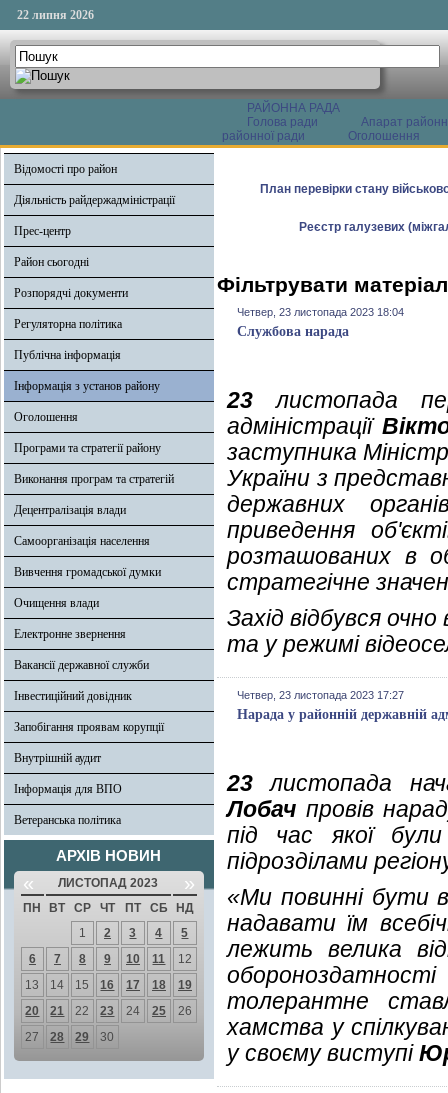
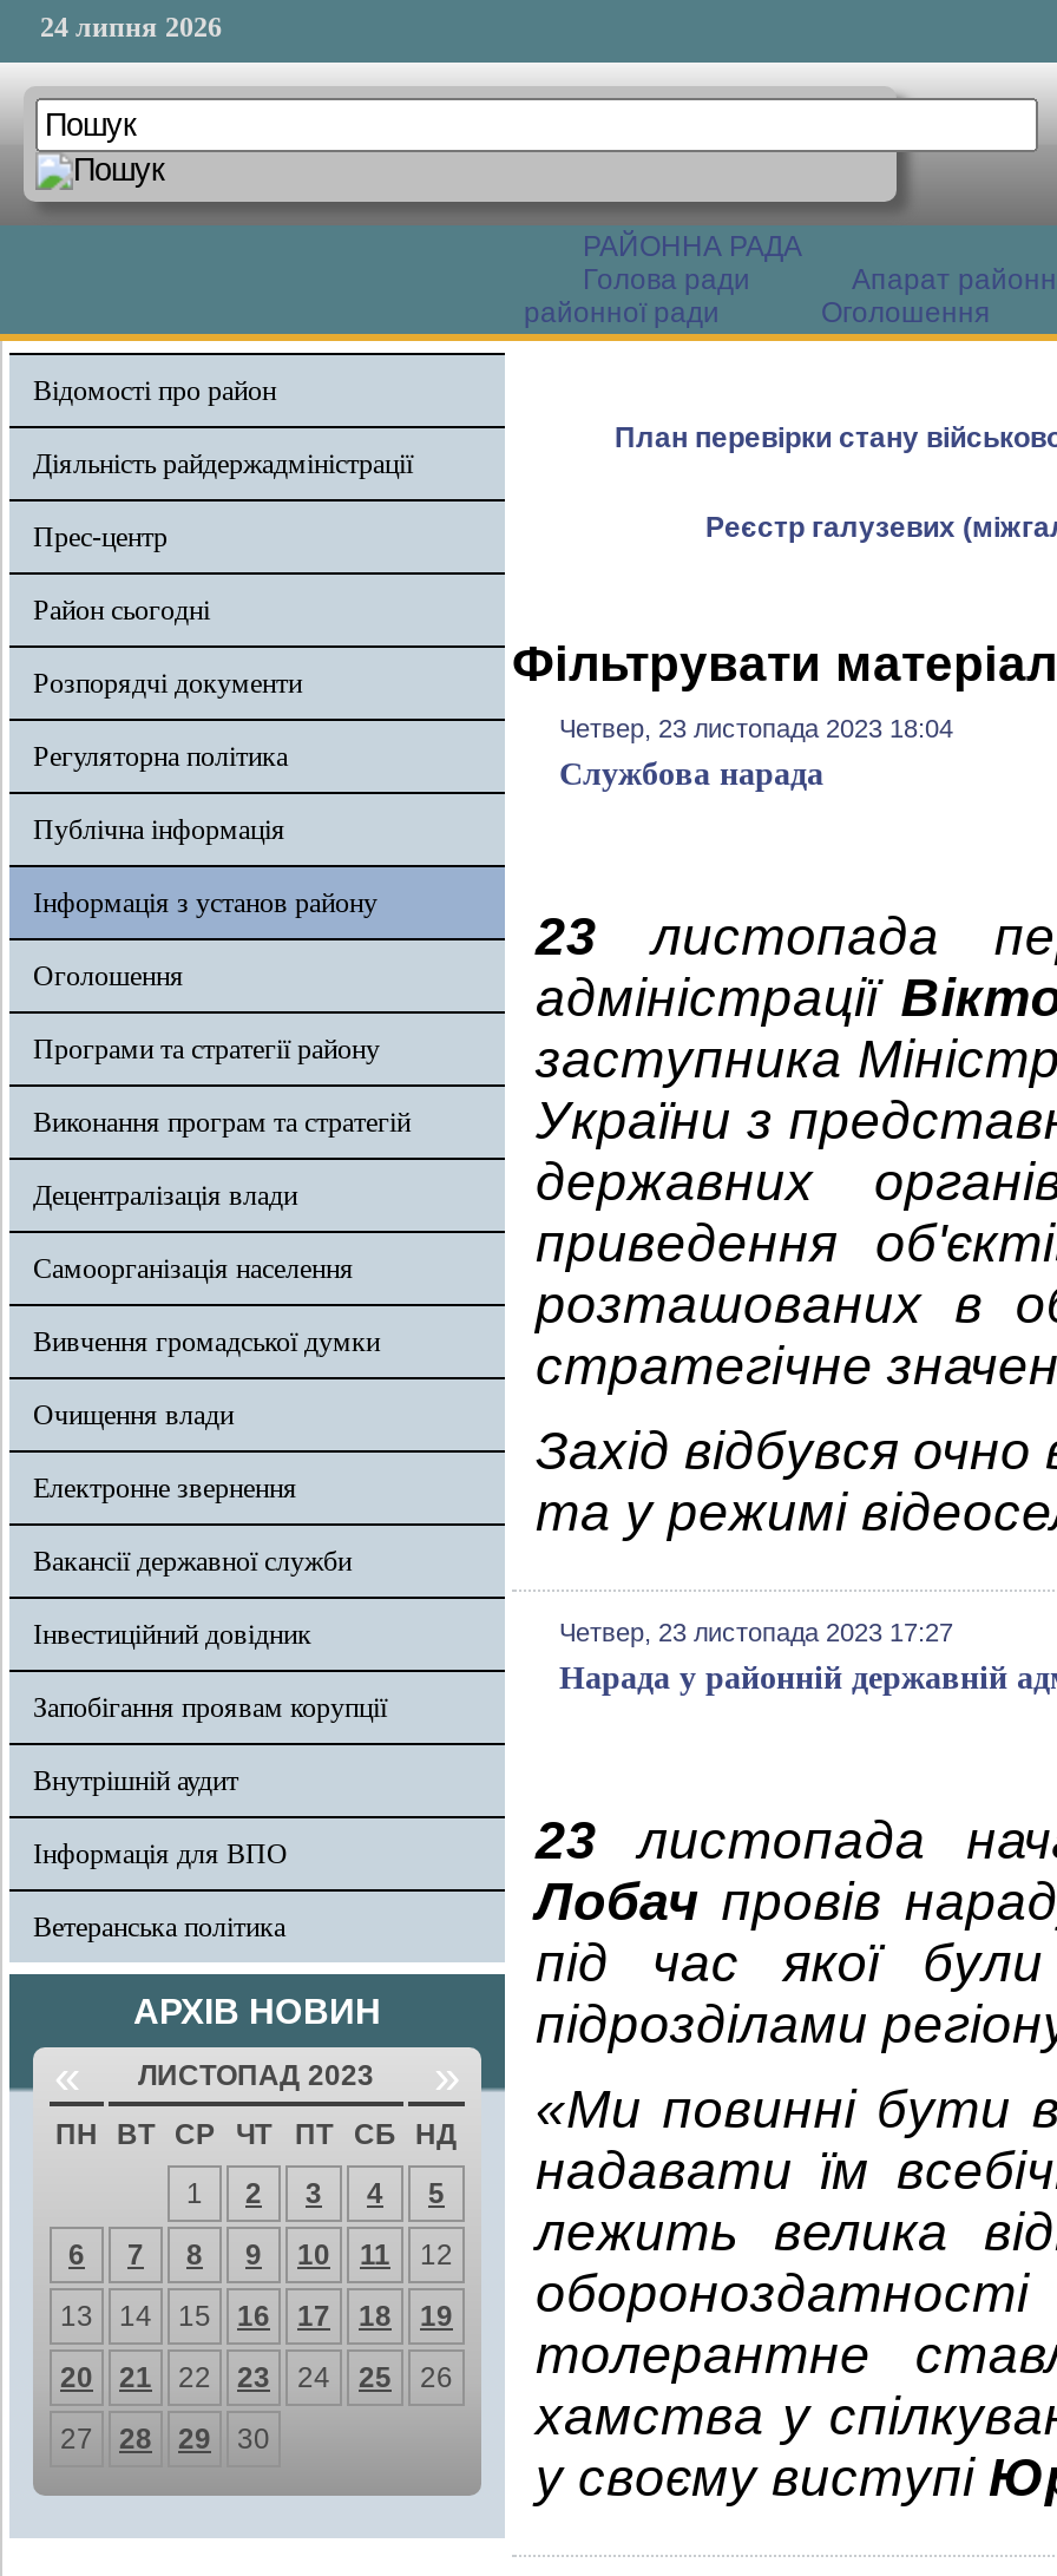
[17,8,94,22] 22 липня 2026 -> [40,11,222,44] 24 липня 2026

